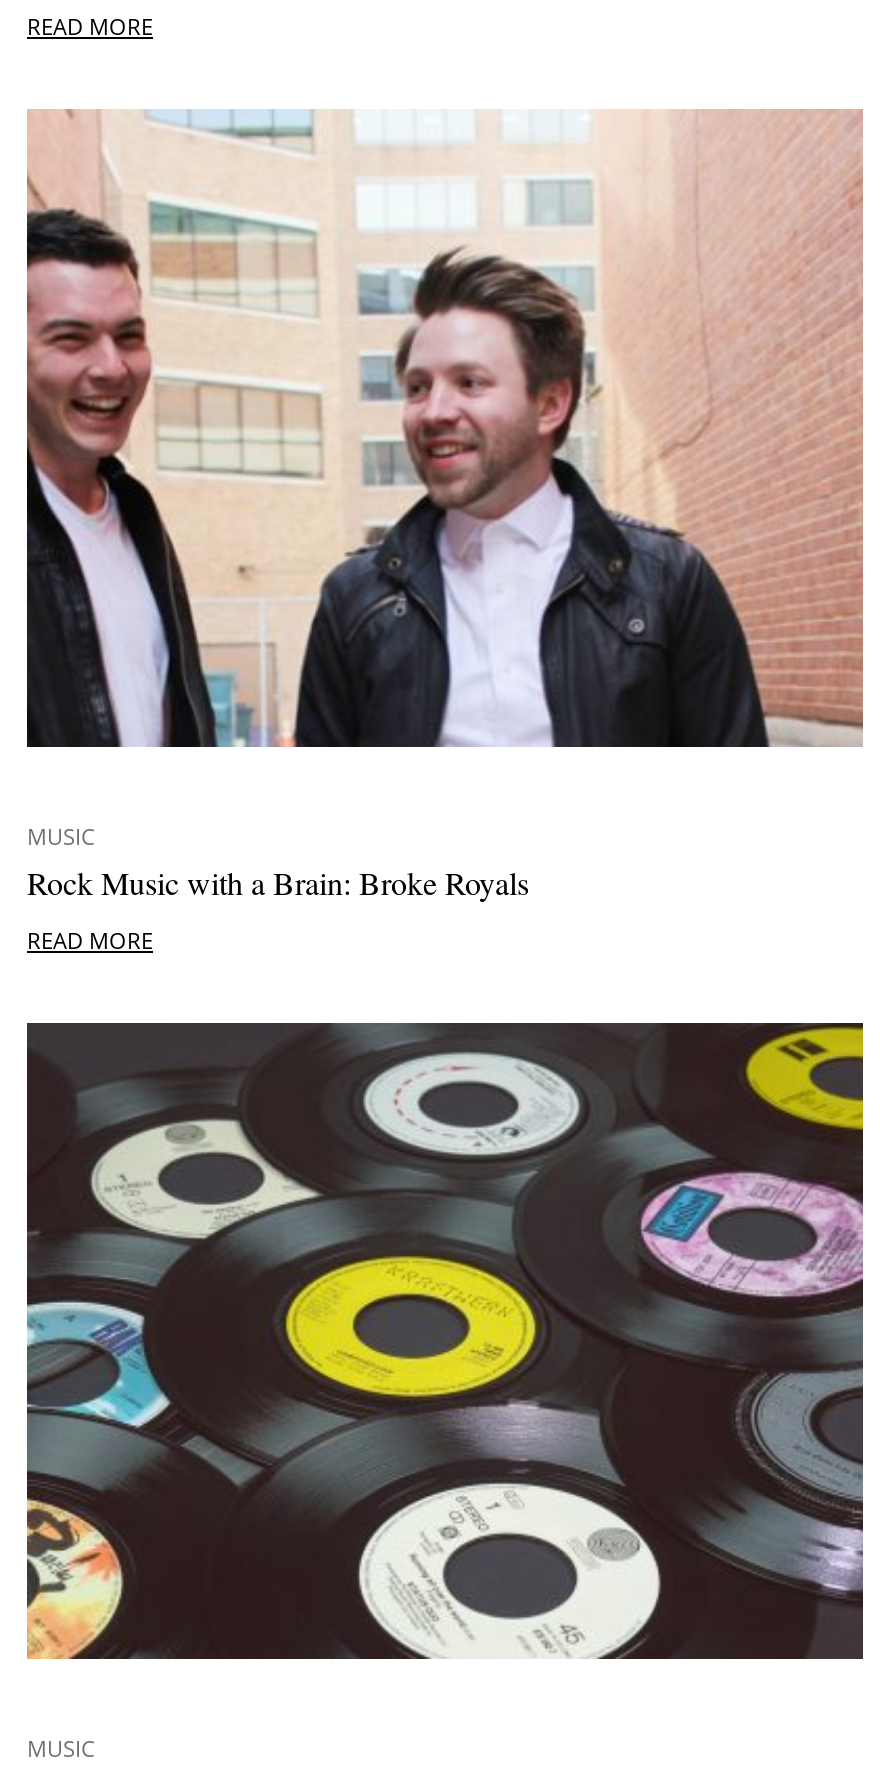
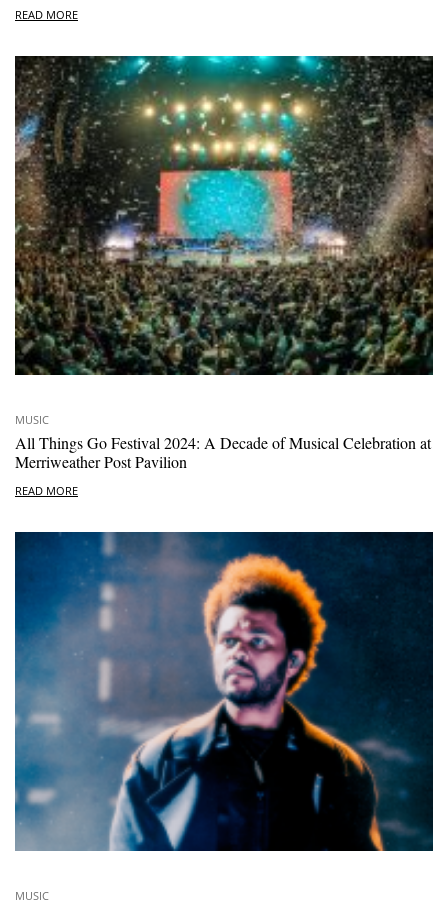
[25,109,865,749] [image] -> [14,55,434,376] [image]
[27,861,529,903] Rock Music with a Brain: Broke Royals -> [15,432,431,472] All Things Go Festival 2024: A Decade of Musical Celebration at | Merriweather Post Pavilion
[25,1021,865,1663] [image] -> [14,531,434,852] [image]

